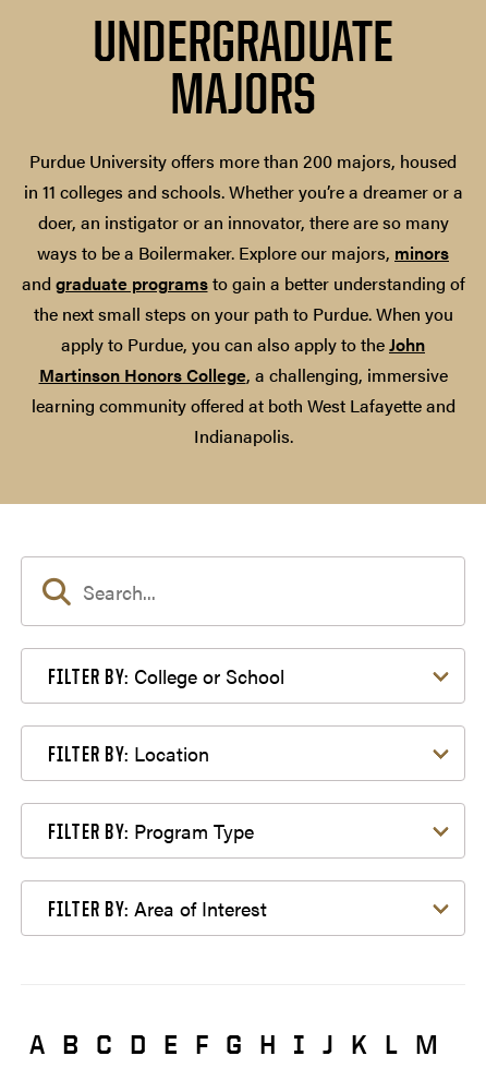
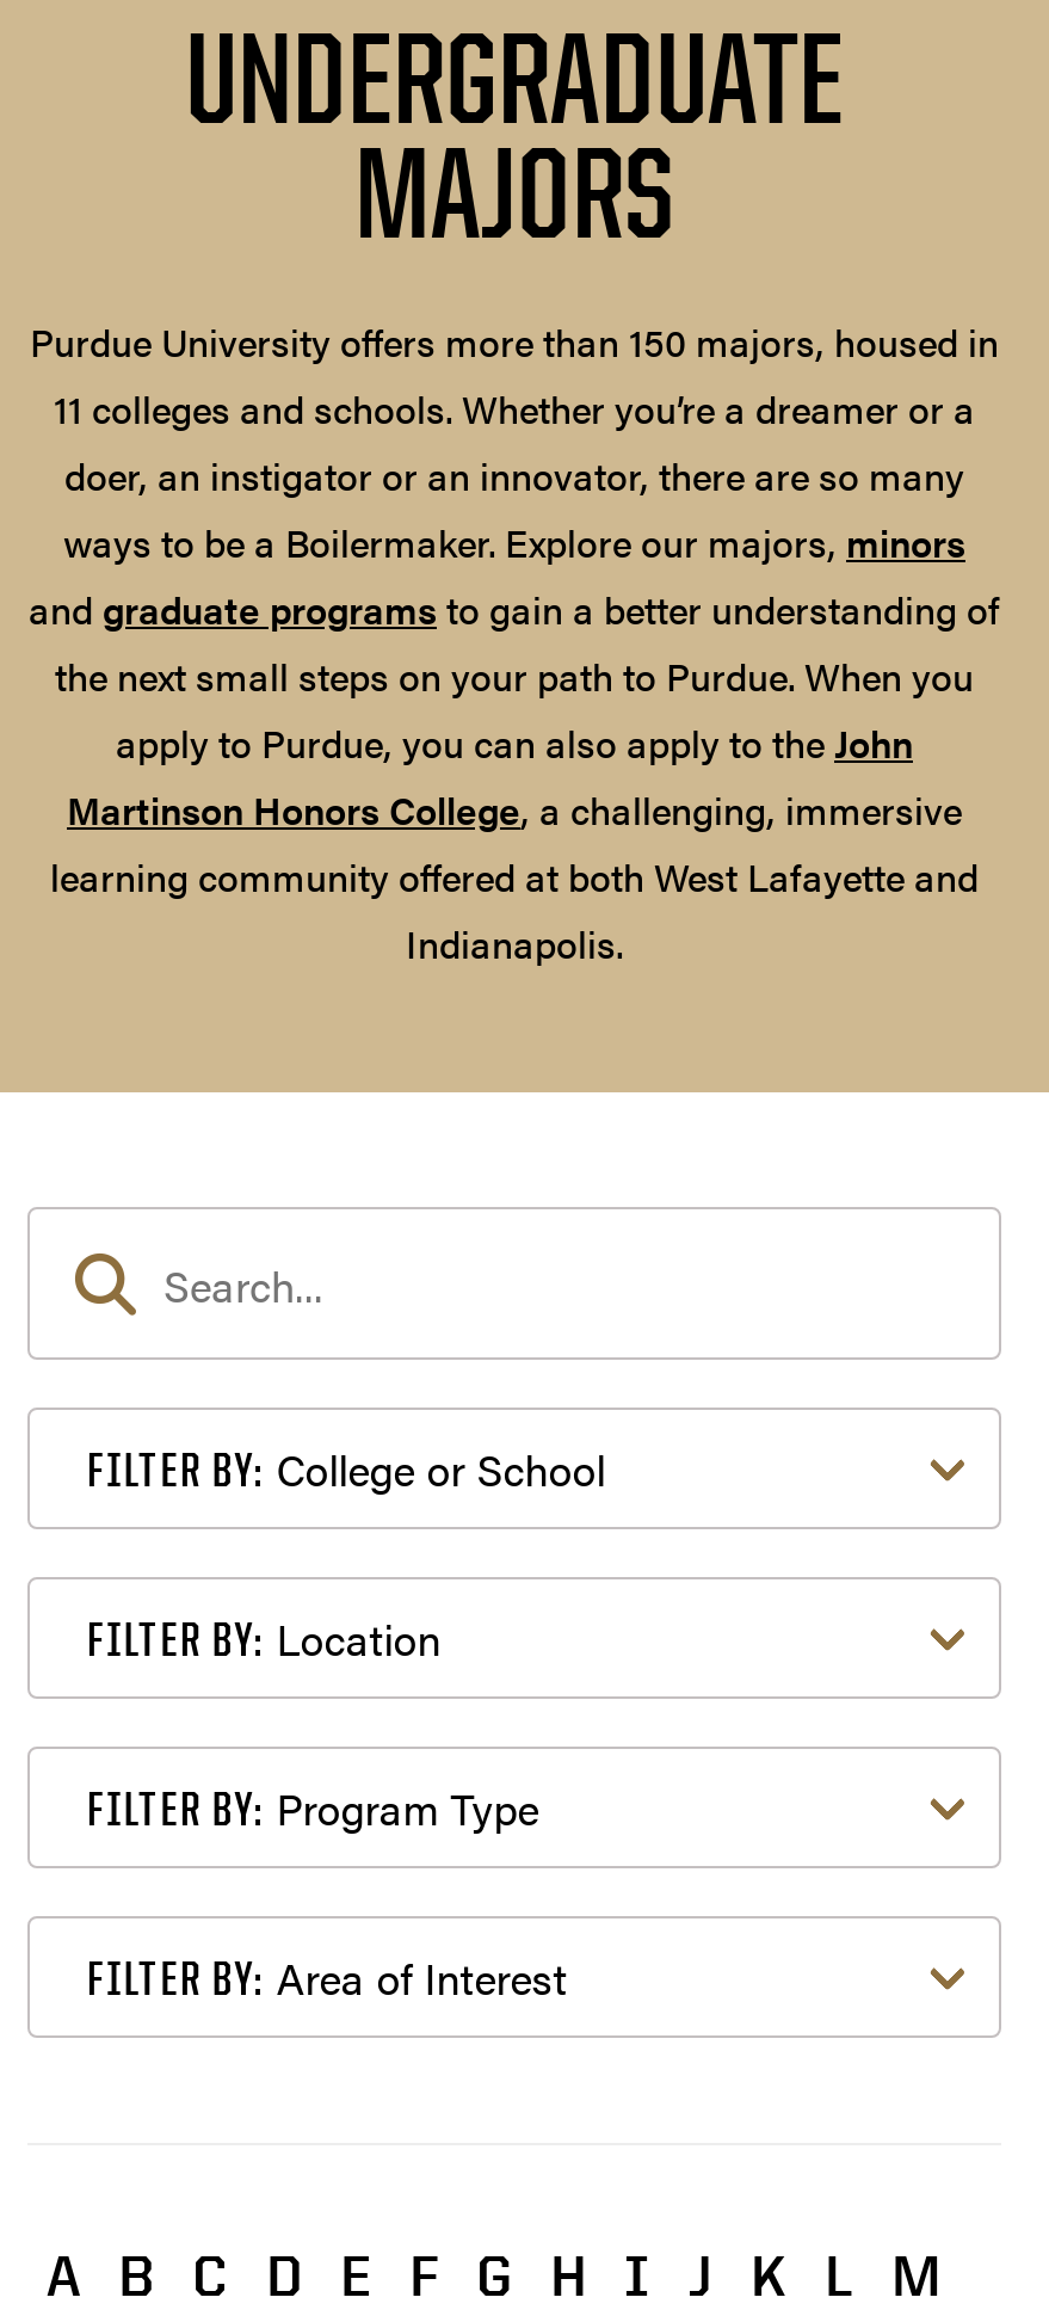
[23,149,463,204] Purdue University offers more than 200 majors, housed | in 11 colleges and schools. Whether you’re a dreamer or a -> [30,314,999,436] Purdue University offers more than 150 majors, housed in | 11 colleges and schools. Whether you’re a dreamer or a

